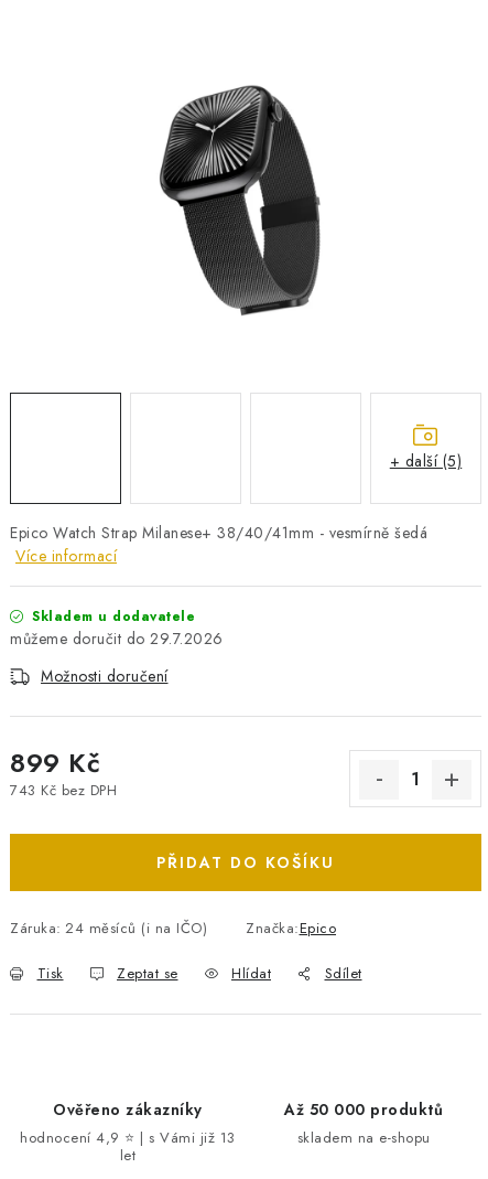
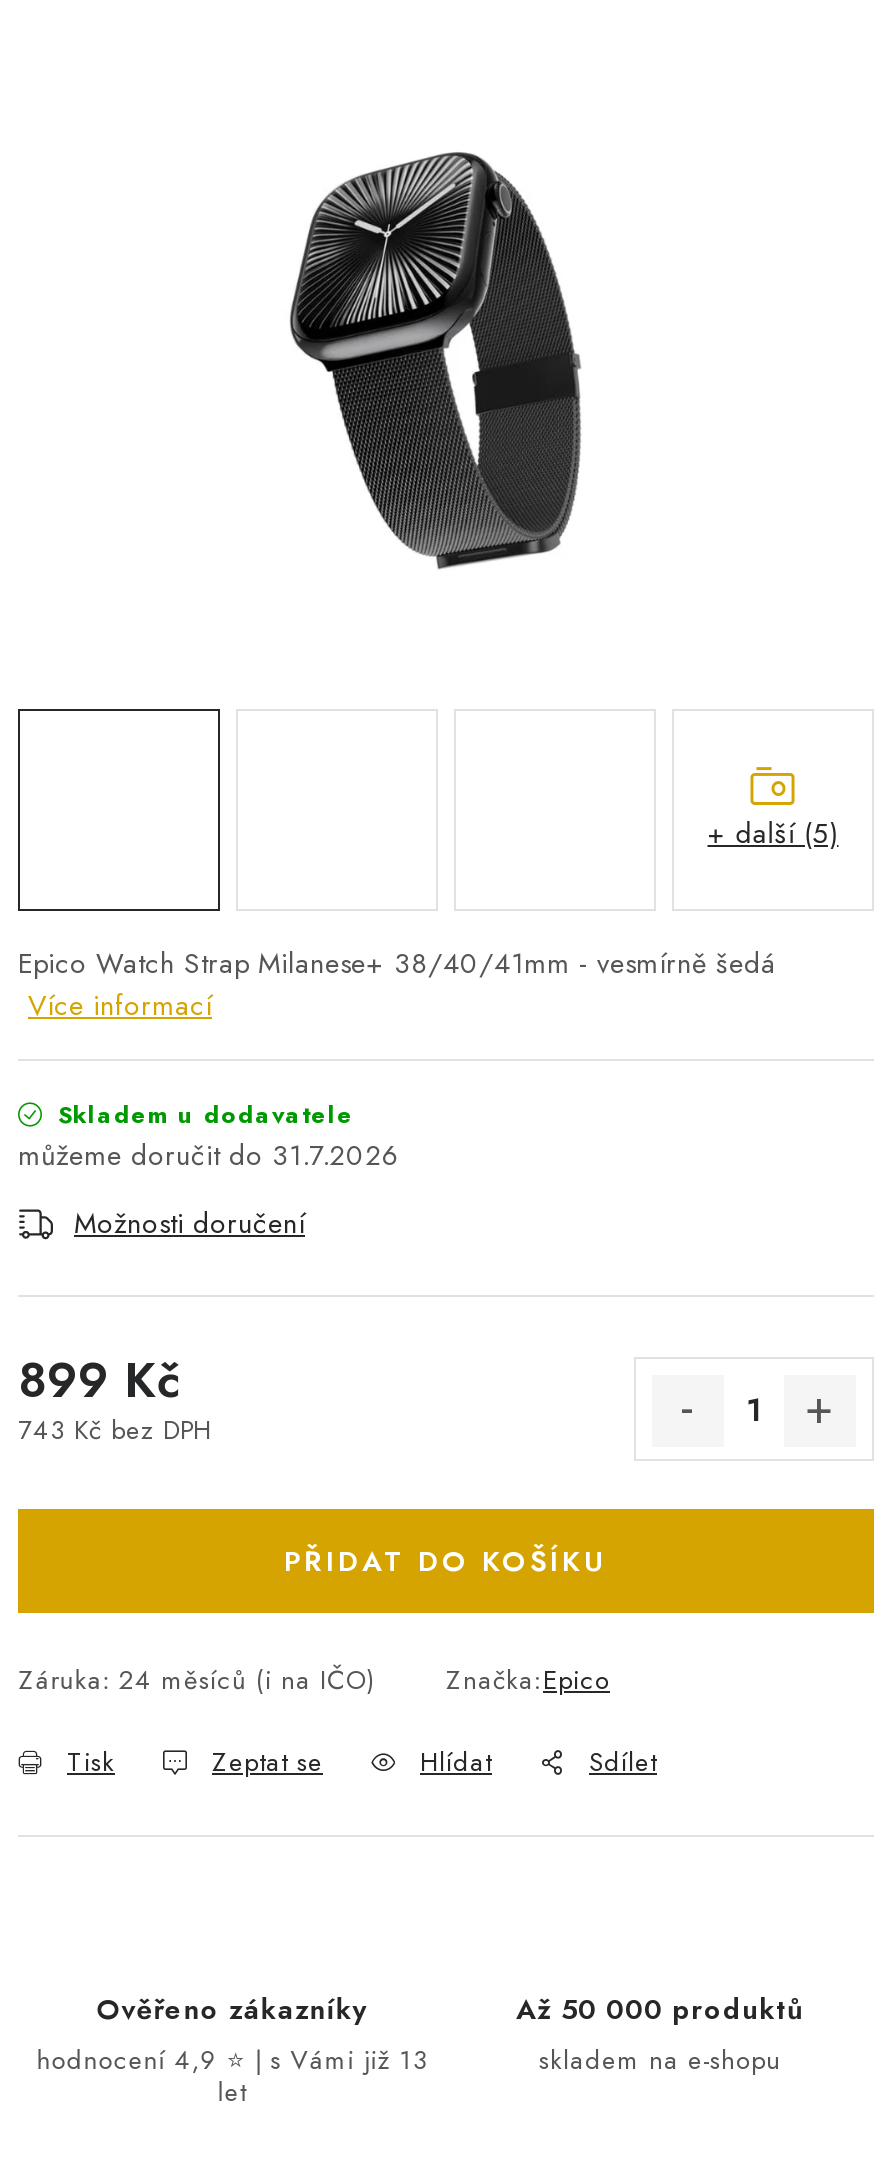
[150,628,223,650] 29.7.2026 -> [272,1135,401,1175] 31.7.2026

